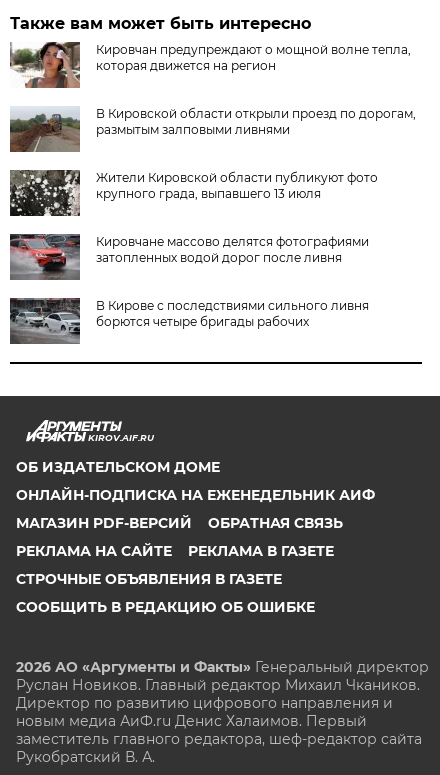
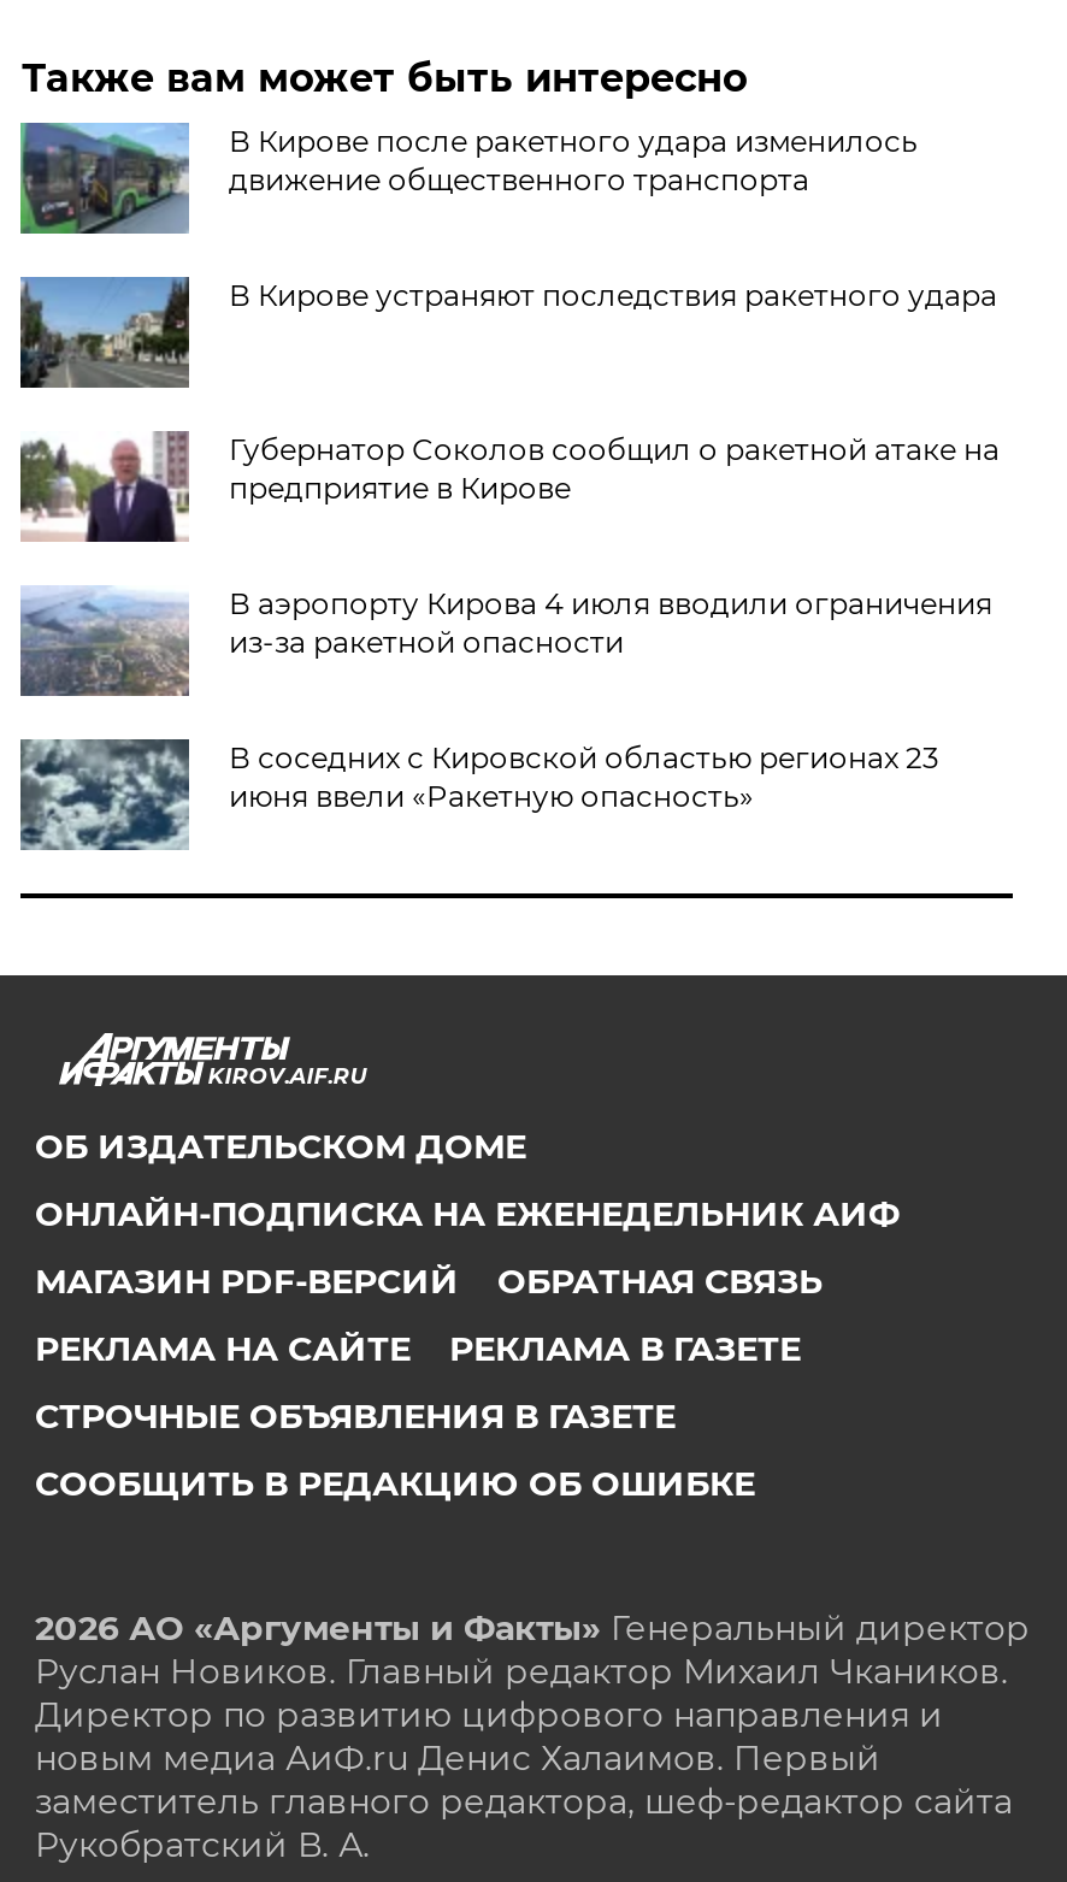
[10,41,411,89] [image] | Кировчан предупреждают о мощной волне тепла, | которая движется на регион -> [18,120,917,236] [image] | В Кирове после ракетного удара изменилось | движение общественного транспорта
[9,106,416,153] [image] | В Кировской области открыли проезд по дорогам, | размытым залповыми ливнями -> [18,275,997,390] [image] | В Кирове устраняют последствия ракетного удара
[9,169,378,217] [image] | Жители Кировской области публикуют фото | крупного града, выпавшего 13 июля -> [20,431,999,544] [image] | Губернатор Соколов сообщил о ракетной атаке на | предприятие в Кирове
[9,233,369,280] [image] | Кировчане массово делятся фотографиями | затопленных водой дорог после ливня -> [20,585,992,696] [image] | В аэропорту Кирова 4 июля вводили ограничения | из-за ракетной опасности
[10,297,369,344] [image] | В Кирове с последствиями сильного ливня | борются четыре бригады рабочих -> [18,737,939,852] [image] | В соседних с Кировской областью регионах 23 | июня ввели «Ракетную опасность»

